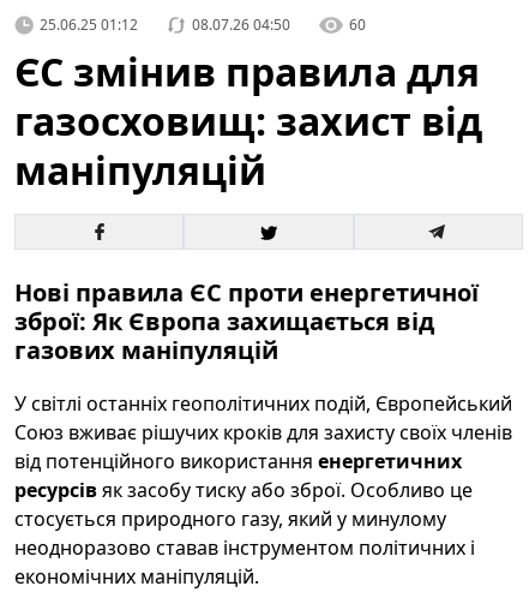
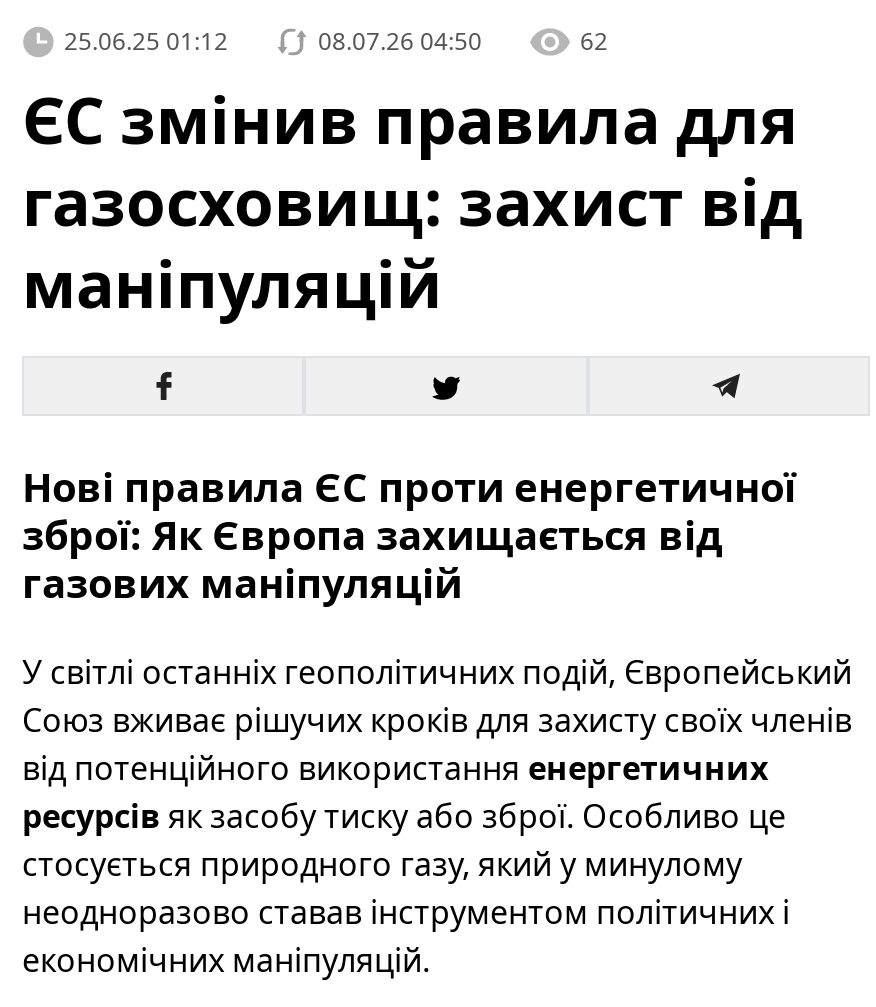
[349,14,366,35] 60 -> [580,24,608,58] 62

